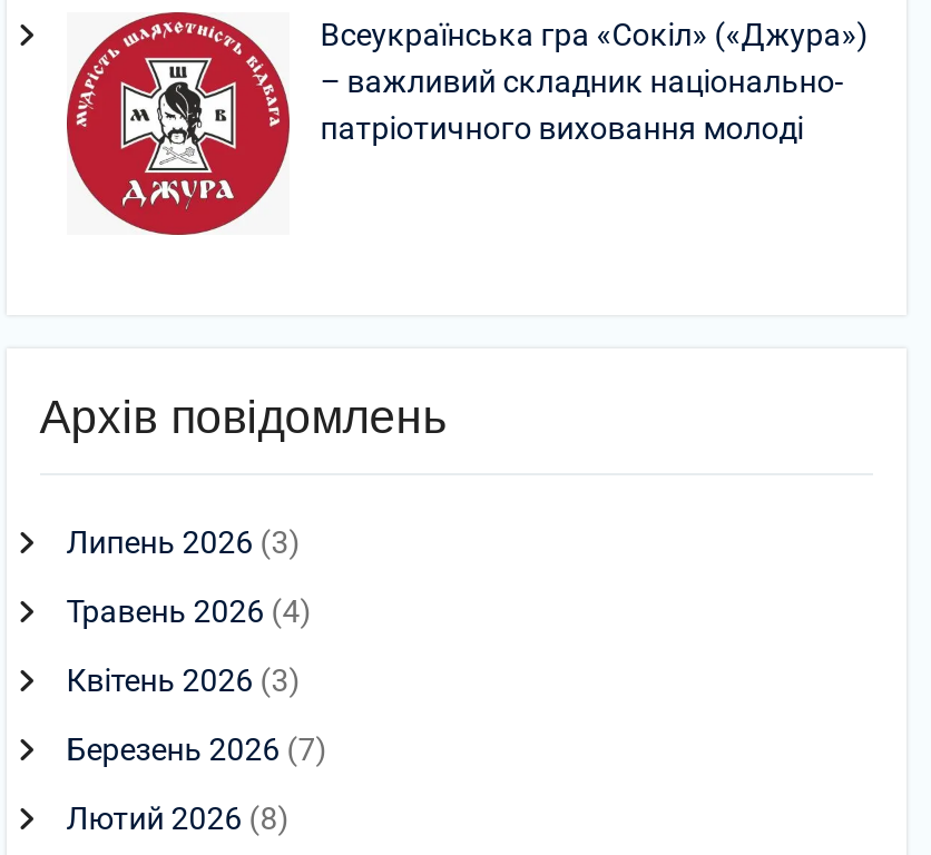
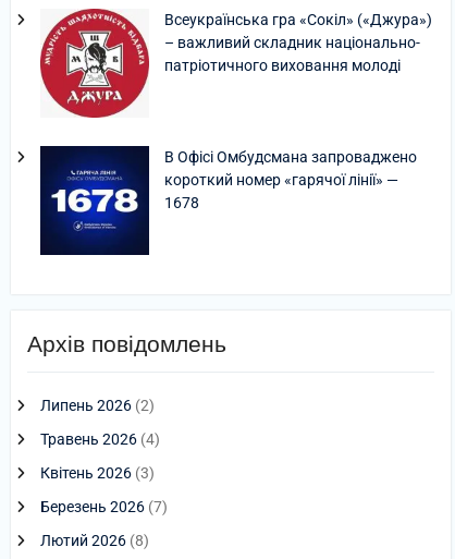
none -> [39,145,417,252] [image] | В Офісі Омбудсмана запроваджено | короткий номер «гарячої лінії» — | 1678
[66,525,300,561] Липень 2026 (3) -> [40,397,154,414] Липень 2026 (2)

